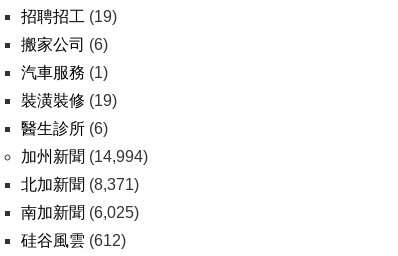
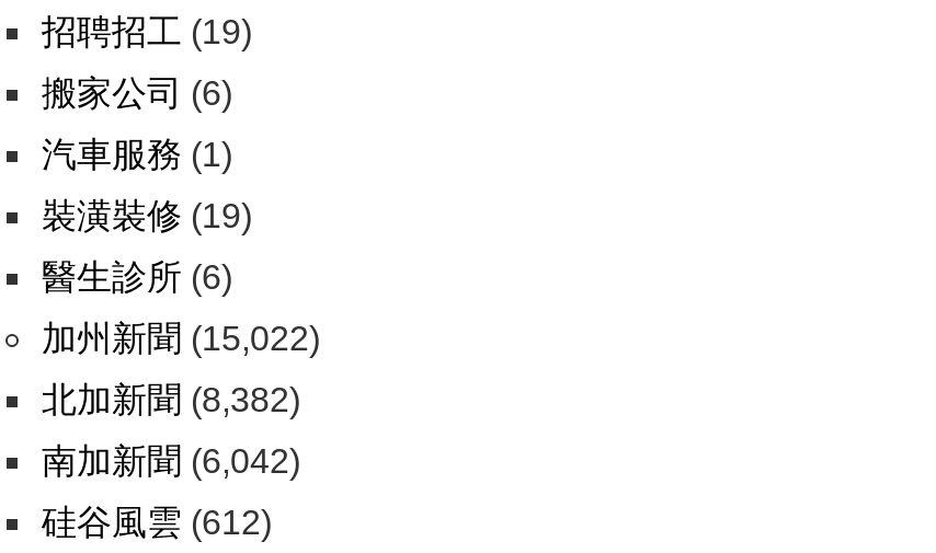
[21,148,148,165] 加州新聞(14,994) -> [42,320,320,357] 加州新聞(15,022)
[21,176,139,193] 北加新聞(8,371) -> [42,381,300,418] 北加新聞(8,382)
[21,204,139,221] 南加新聞(6,025) -> [42,442,300,480] 南加新聞(6,042)

